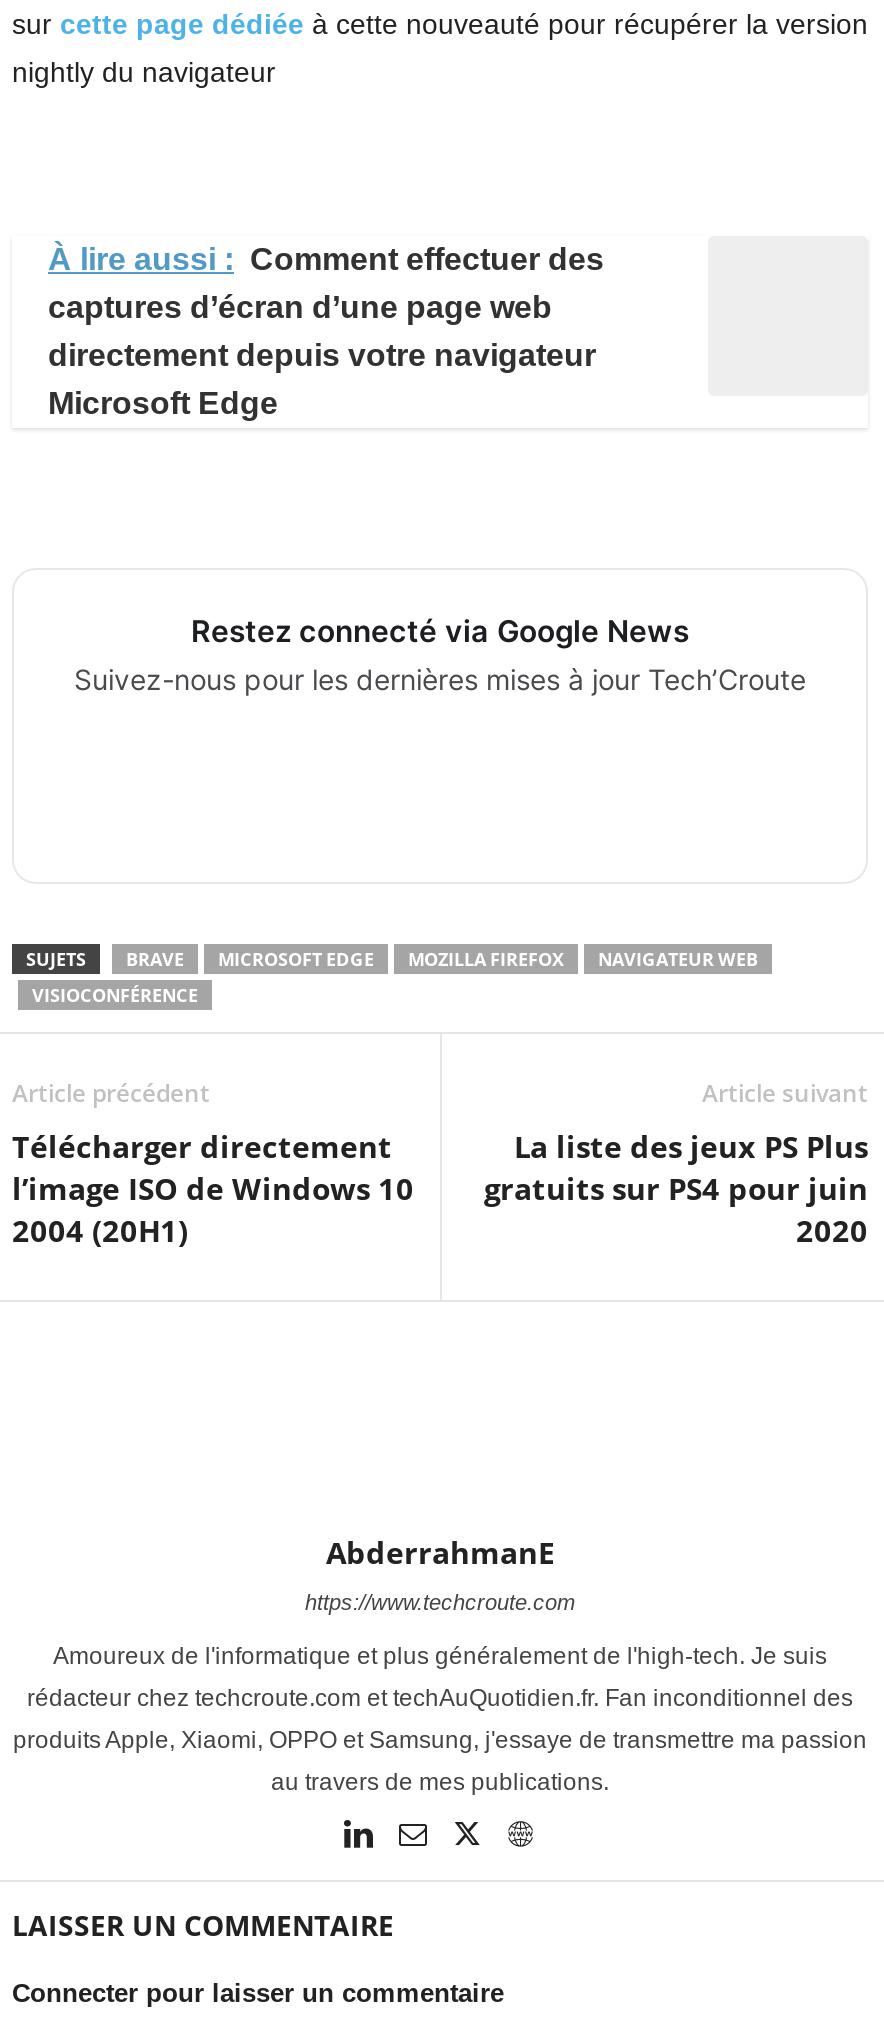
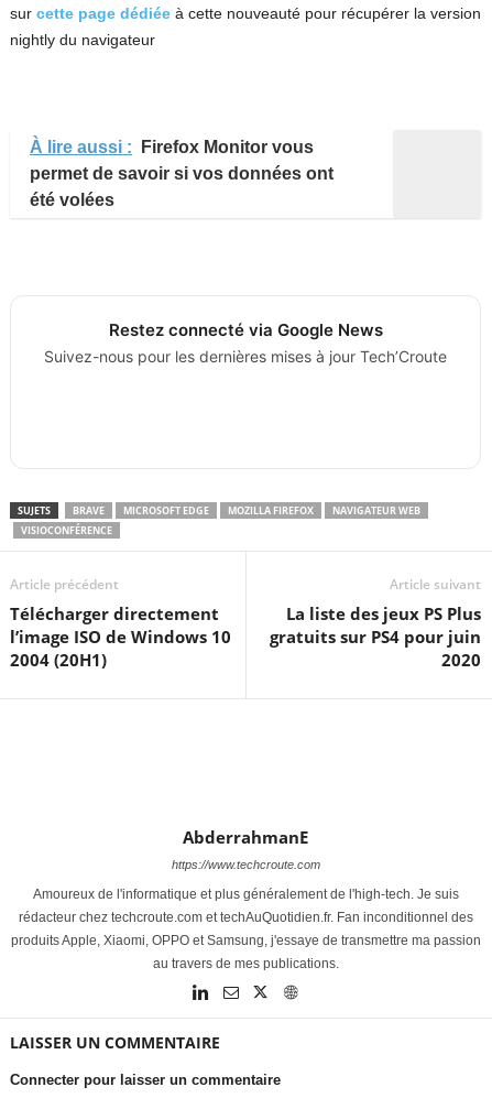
[48,242,604,420] À lire aussi : Comment effectuer des | captures d’écran d’une page web | directement depuis votre navigateur | Microsoft Edge -> [30,138,334,209] À lire aussi : Firefox Monitor vous | permet de savoir si vos données ont | été volées

